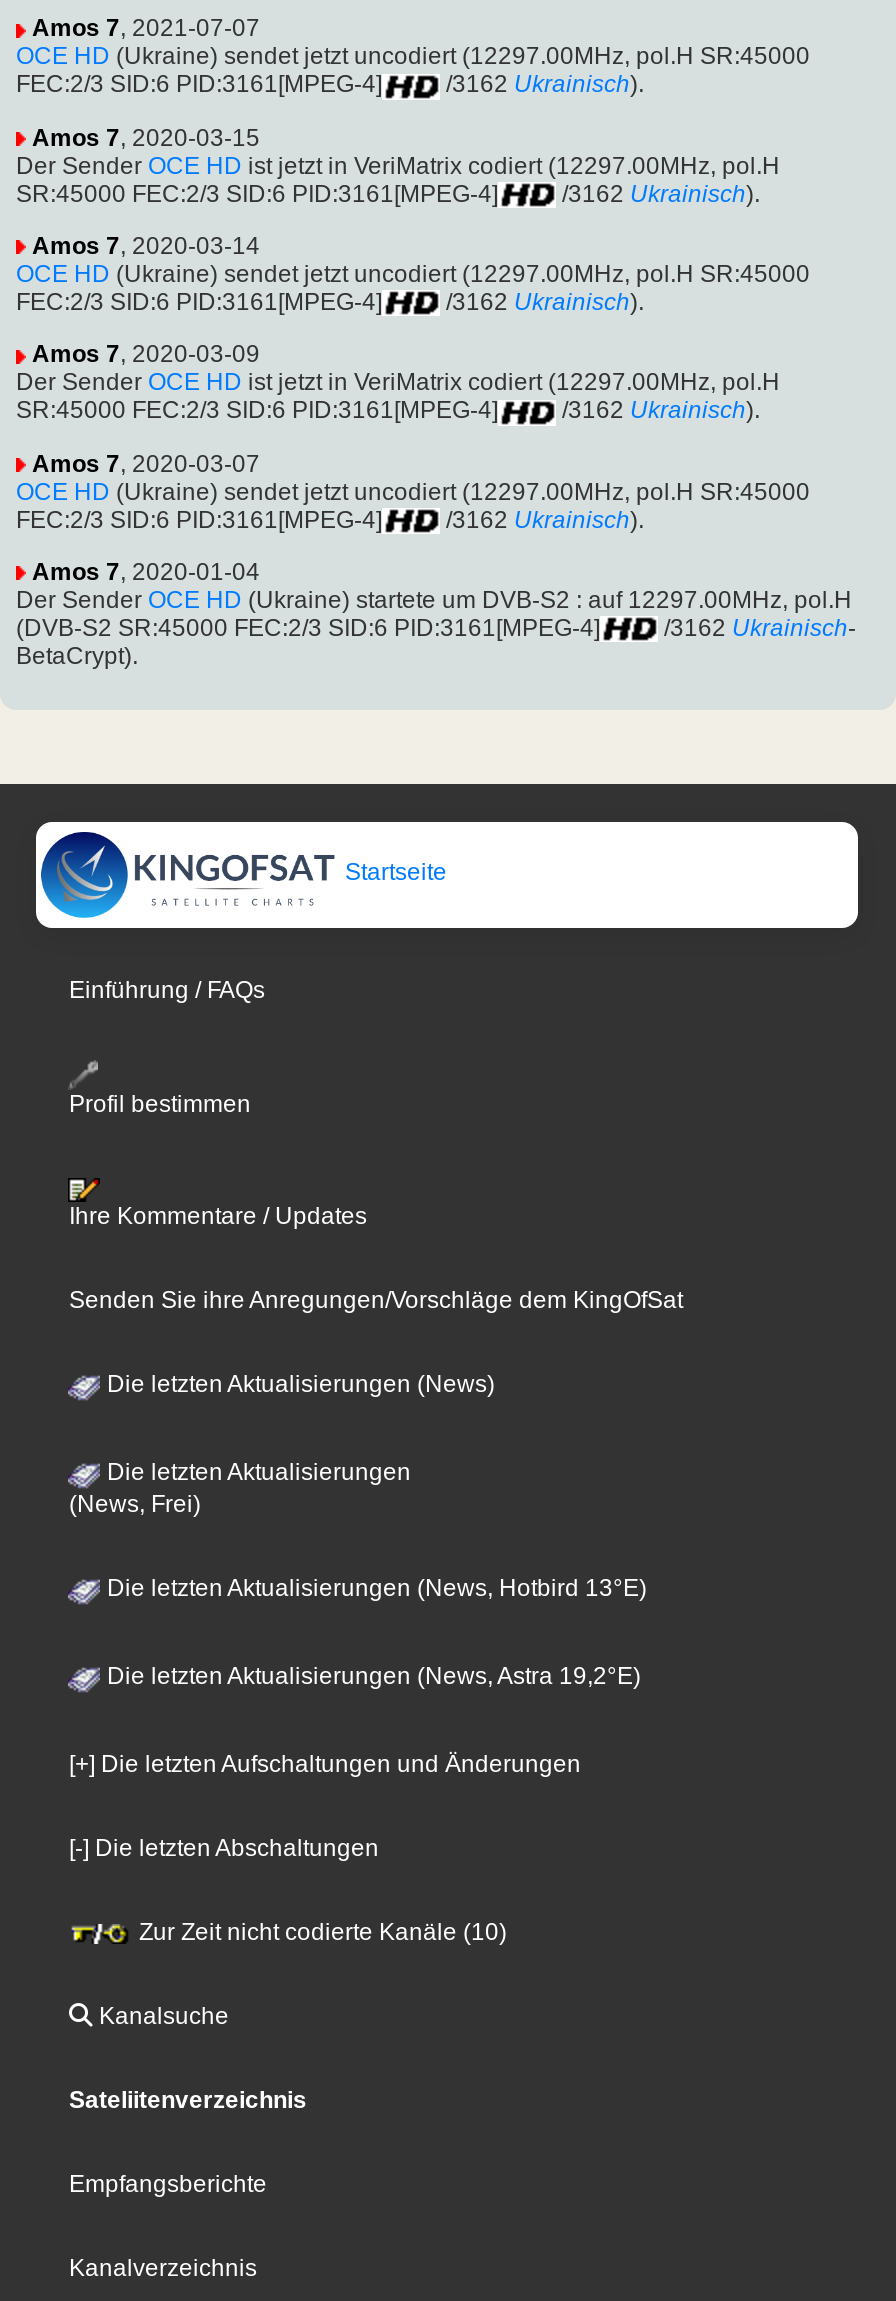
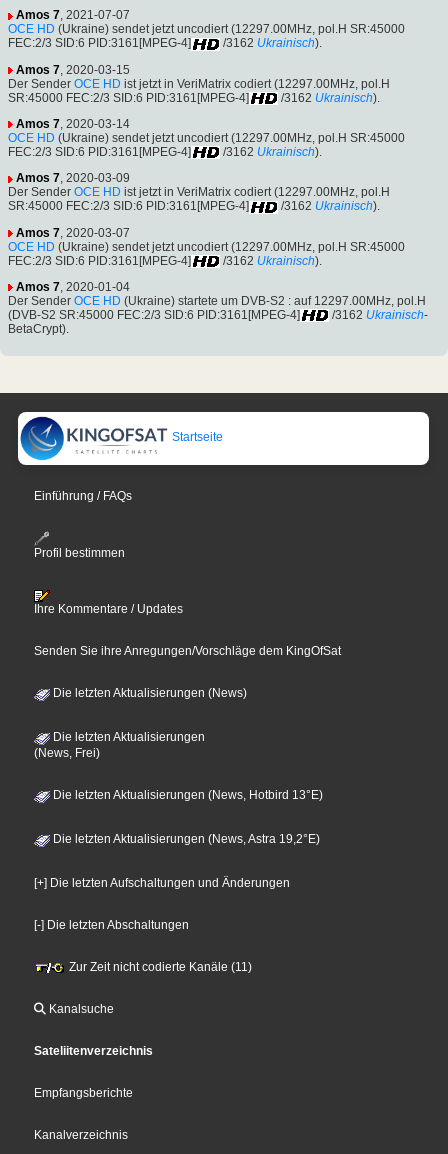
[133,1918,507,1946] Zur Zeit nicht codierte Kanäle (10) -> [66,960,252,974] Zur Zeit nicht codierte Kanäle (11)

